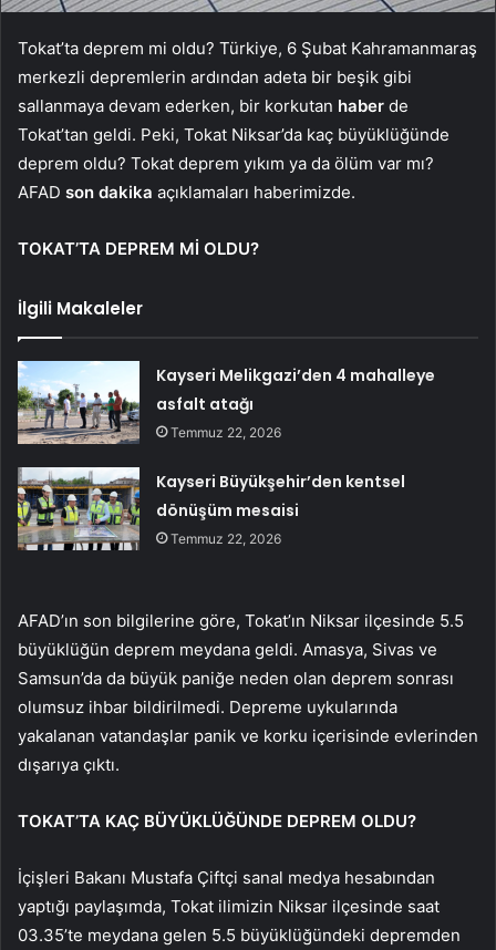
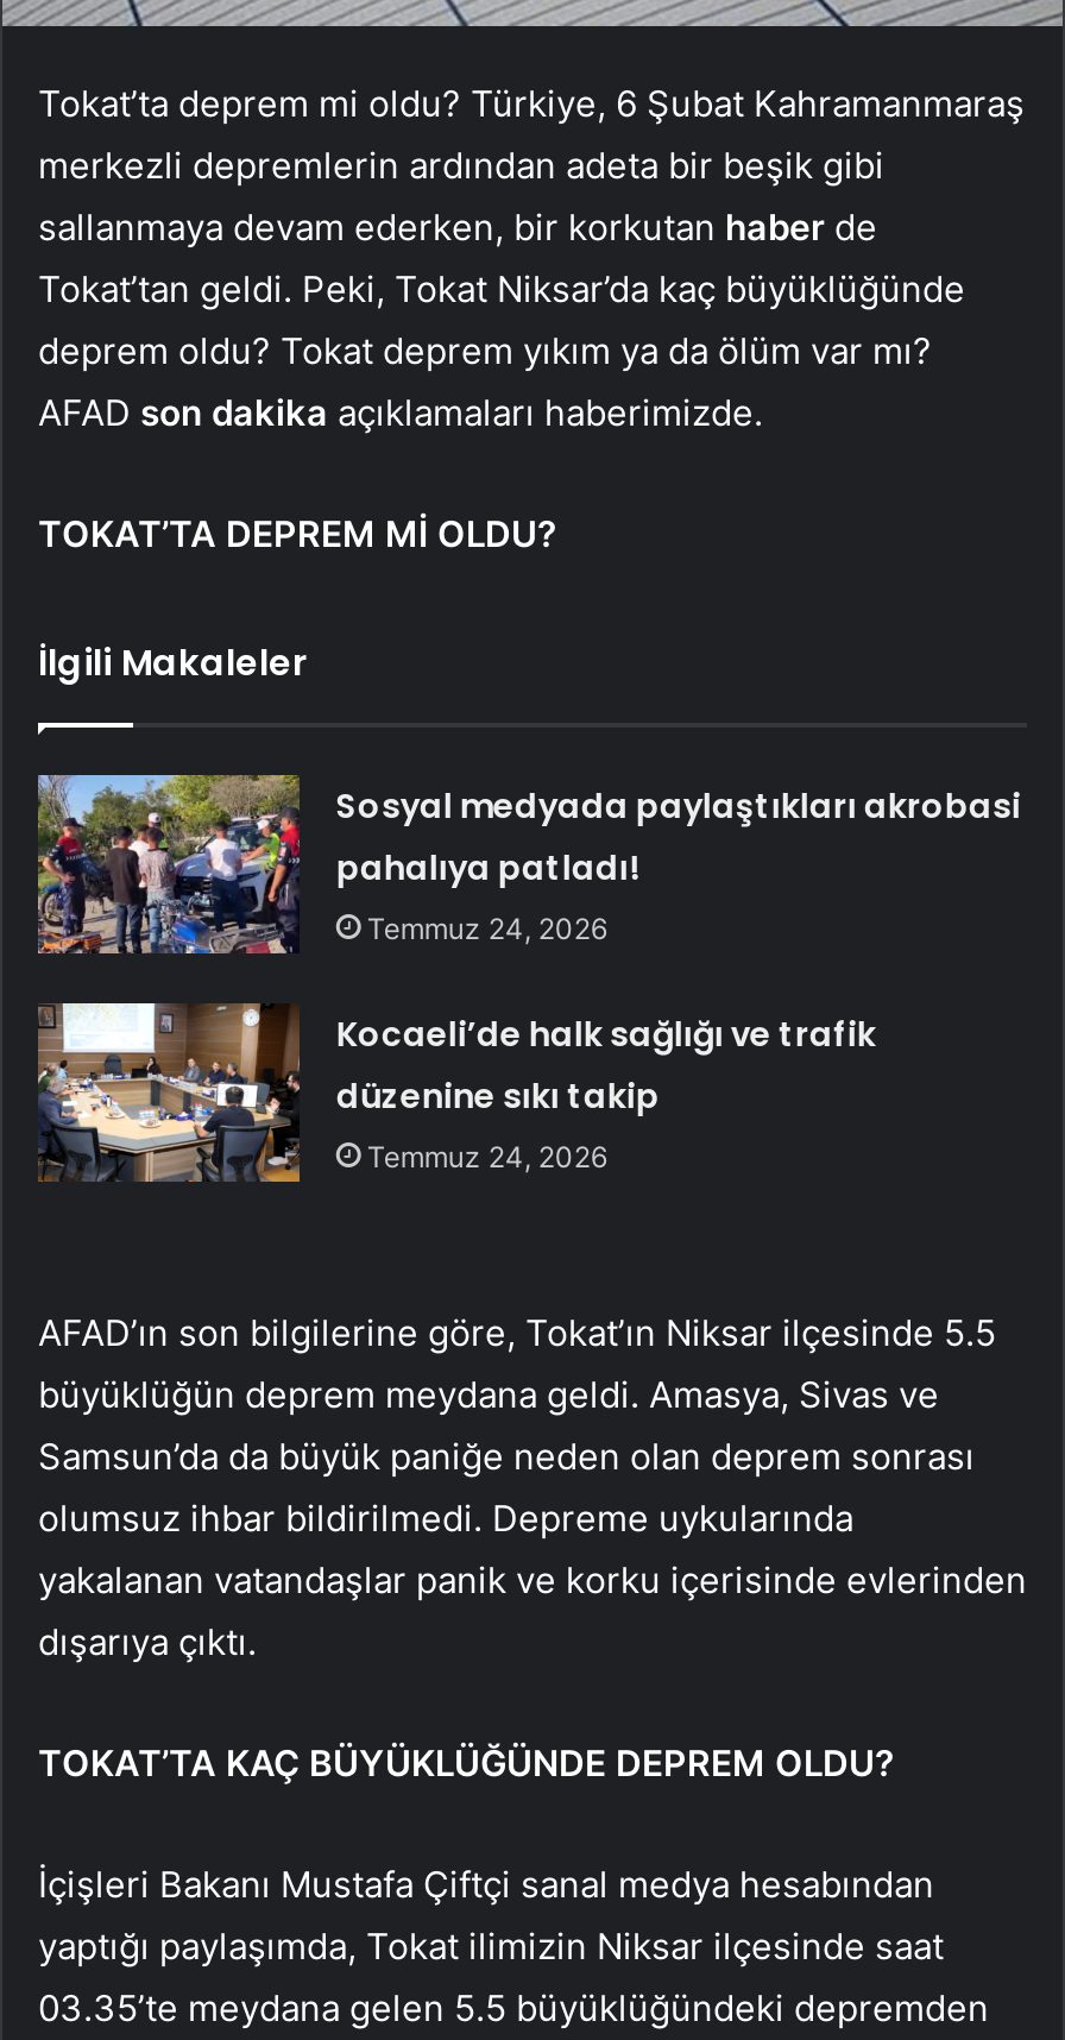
[17,360,435,445] [image] | Kayseri Melikgazi’den 4 mahalleye | asfalt atağı | Temmuz 22, 2026 -> [36,773,1021,956] [image] | Sosyal medyada paylaştıkları akrobasi | pahalıya patladı! | Temmuz 24, 2026
[17,466,406,551] [image] | Kayseri Büyükşehir’den kentsel | dönüşüm mesaisi | Temmuz 22, 2026 -> [38,1001,876,1184] [image] | Kocaeli’de halk sağlığı ve trafik | düzenine sıkı takip | Temmuz 24, 2026

